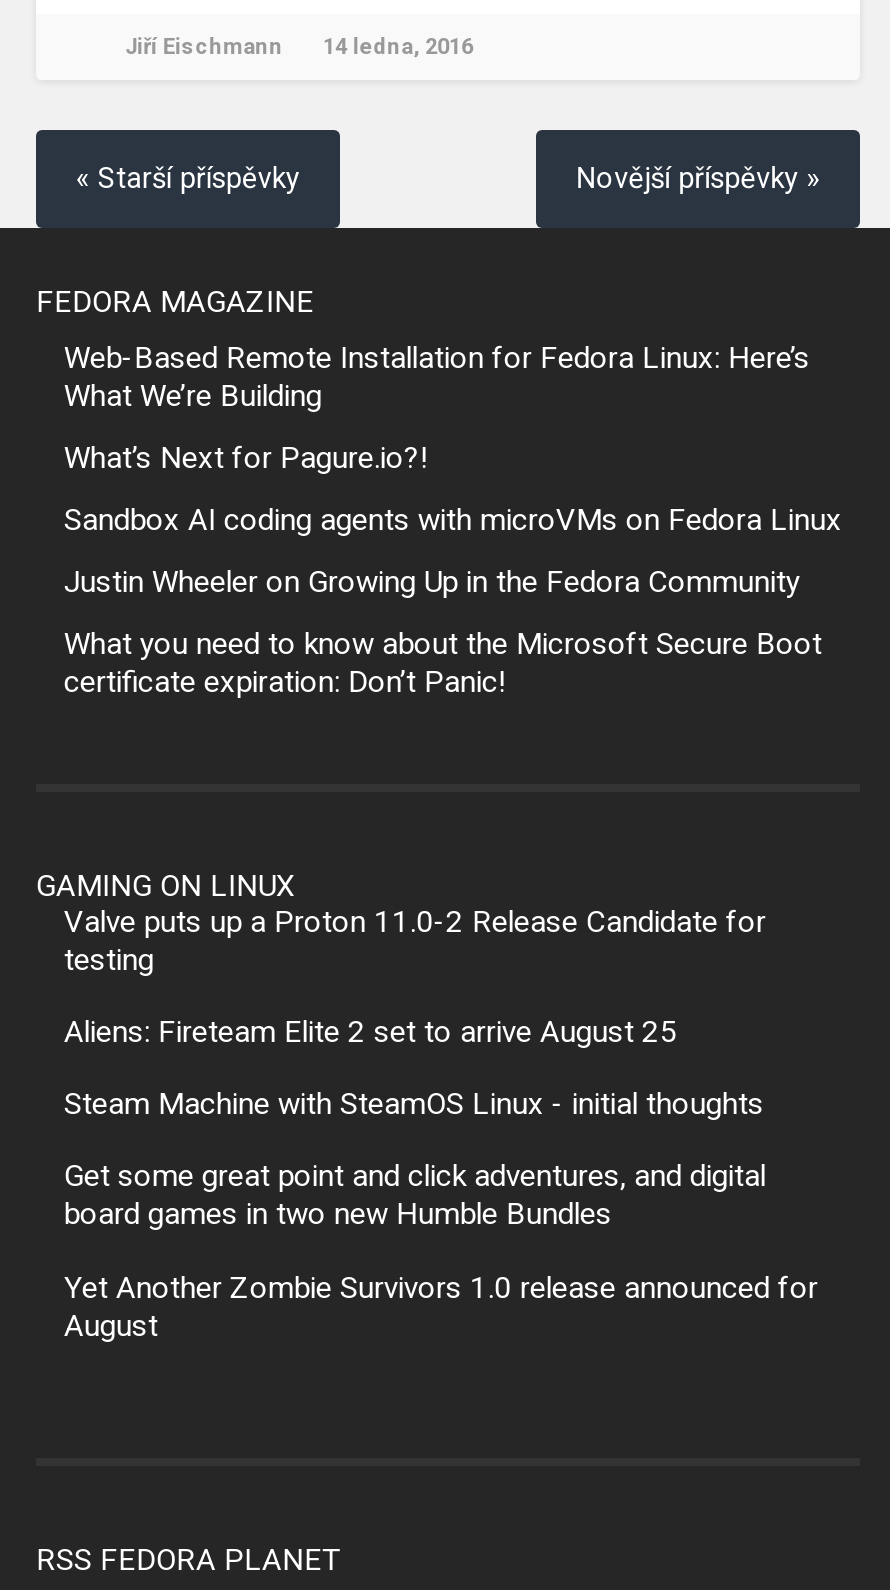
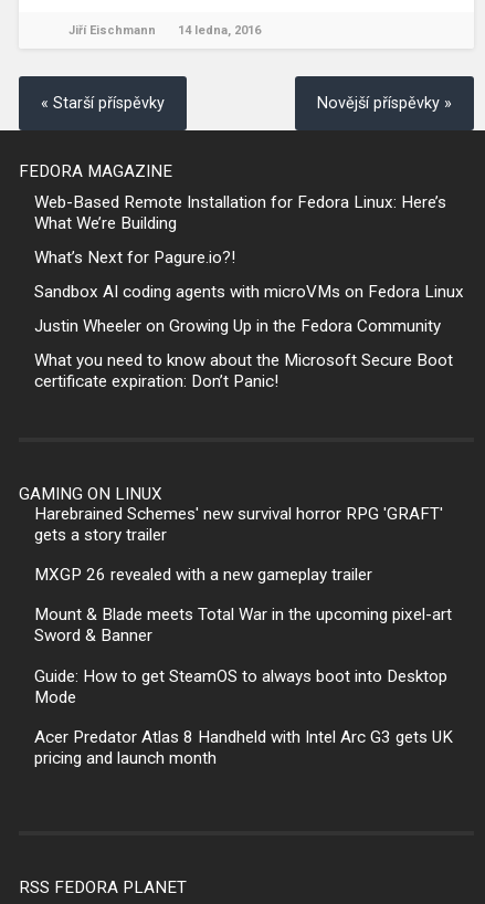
[64,904,766,978] Valve puts up a Proton 11.0-2 Release Candidate for | testing -> [34,504,443,545] Harebrained Schemes' new survival horror RPG 'GRAFT' | gets a story trailer
[64,1014,678,1050] Aliens: Fireteam Elite 2 set to arrive August 25 -> [34,565,372,585] MXGP 26 revealed with a new gameplay trailer
[64,1087,764,1123] Steam Machine with SteamOS Linux - initial thoughts -> [34,605,452,646] Mount & Blade meets Total War in the upcoming pixel-art | Sword & Banner
[64,1159,766,1233] Get some great point and click adventures, and digital | board games in two new Humble Bundles -> [34,666,447,707] Guide: How to get SteamOS to always boot into Desktop | Mode
[64,1269,818,1343] Yet Another Zombie Survivors 1.0 release announced for | August -> [34,727,453,768] Acer Predator Atlas 8 Handheld with Intel Arc G3 gets UK | pricing and launch month

